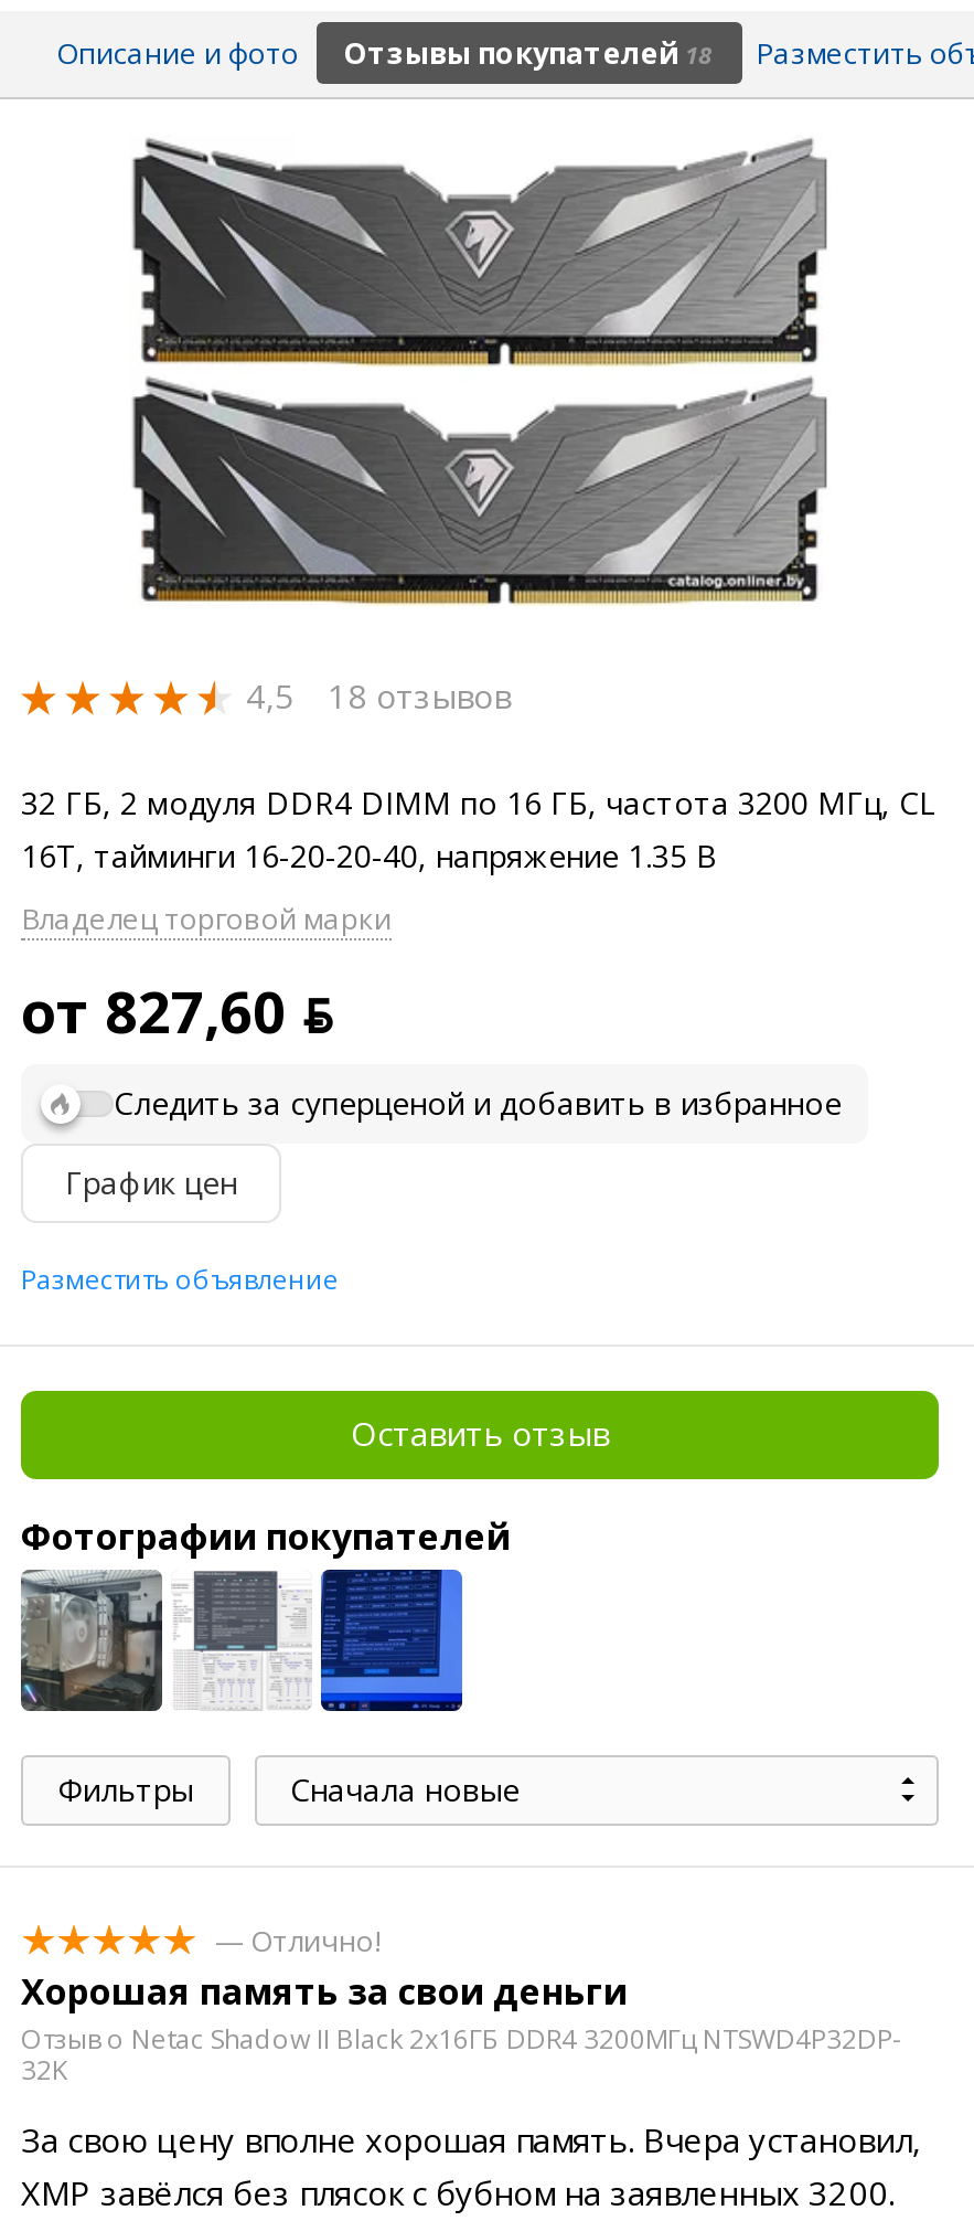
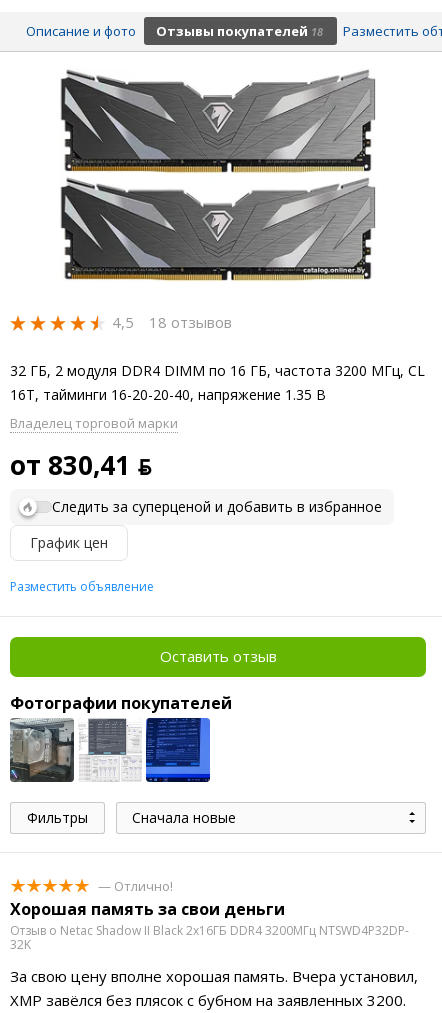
[21,972,334,1052] от 827,60 ƃ -> [10,447,152,483] от 830,41 ƃ

